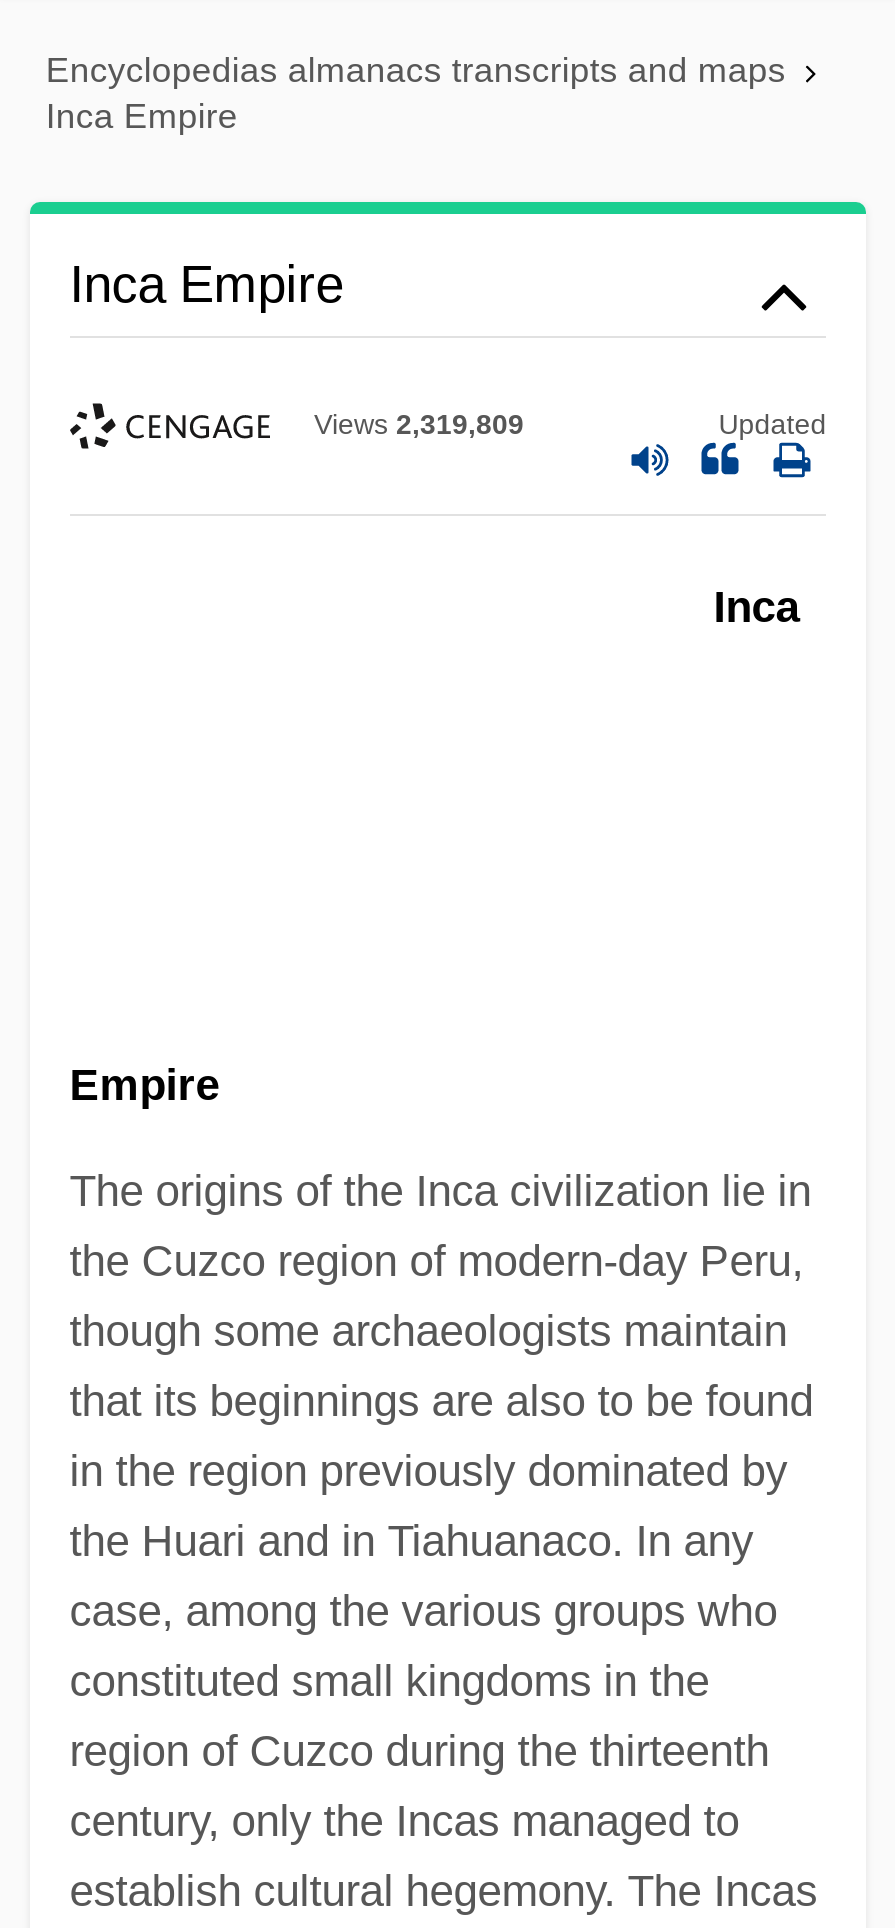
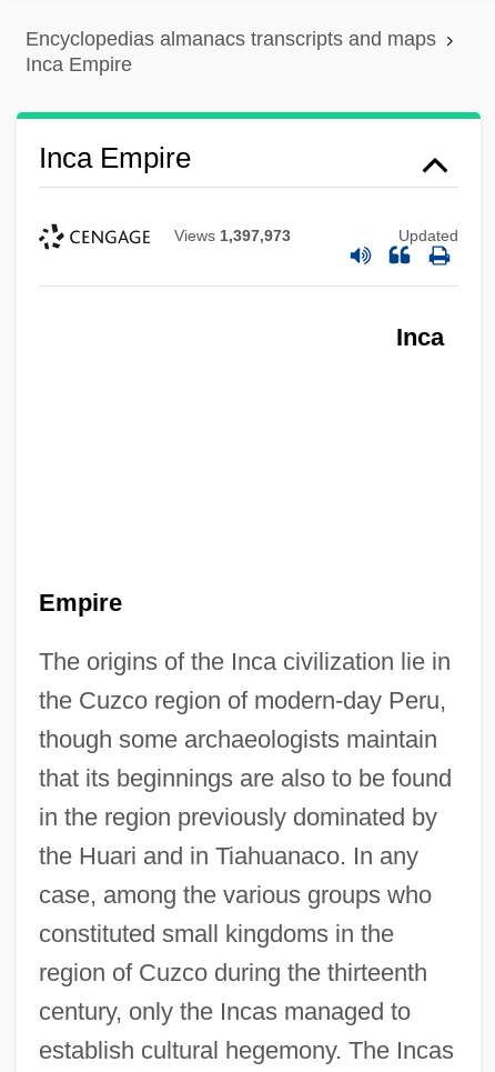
[314,409,524,441] Views 2,319,809 -> [174,227,291,245] Views 1,397,973

